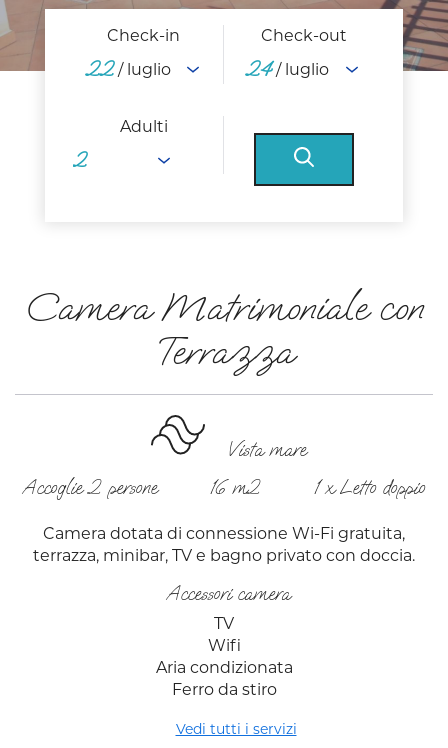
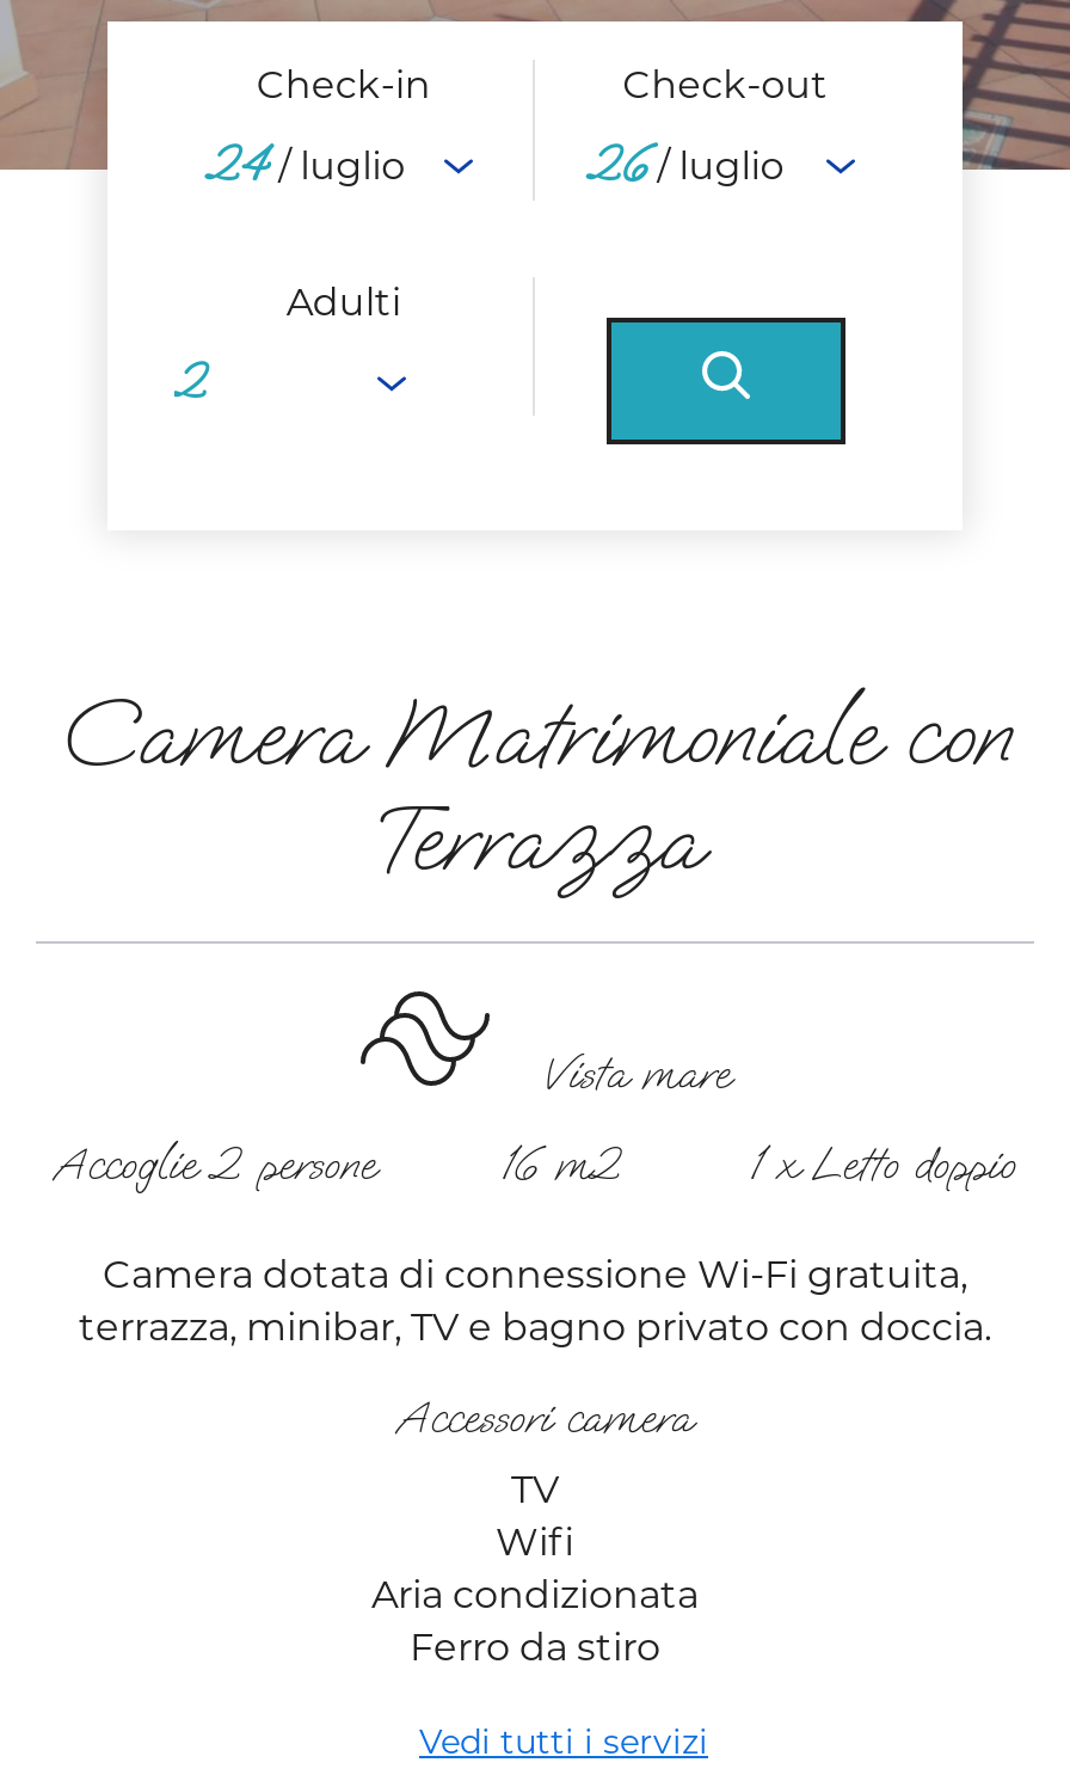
[86,56,171,82] 22 / luglio -> [207,134,405,196] 24 / luglio
[246,56,329,82] 24 / luglio -> [588,134,784,196] 26 / luglio

